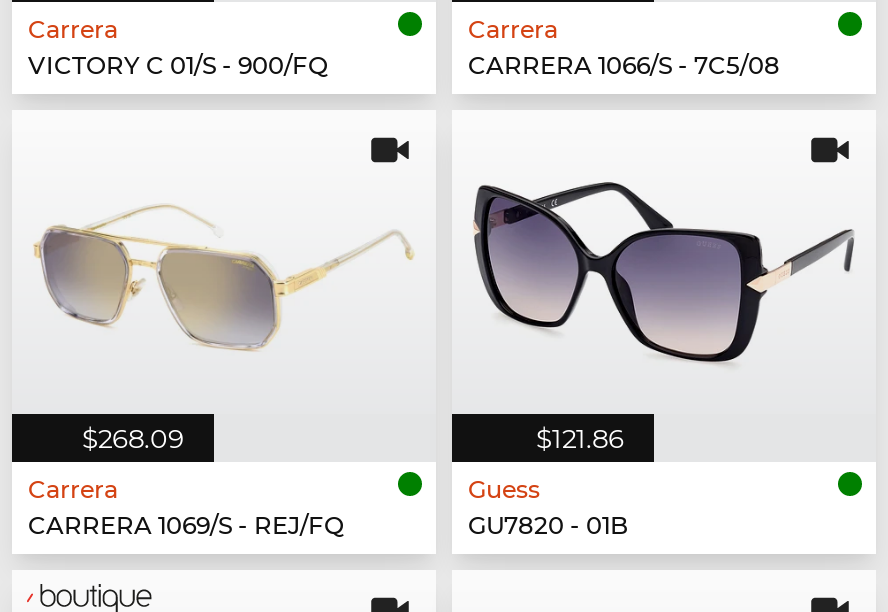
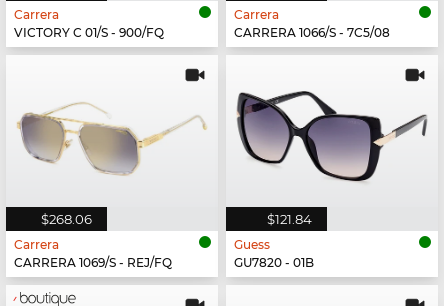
[82,423,184,455] $268.09 -> [41,211,92,227] $268.06
[536,423,624,455] $121.86 -> [267,211,312,227] $121.84

